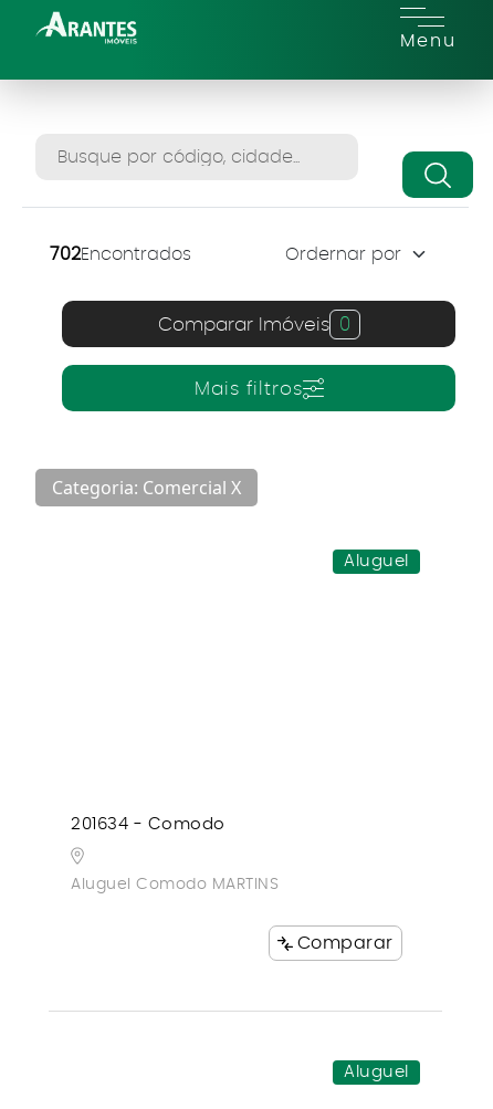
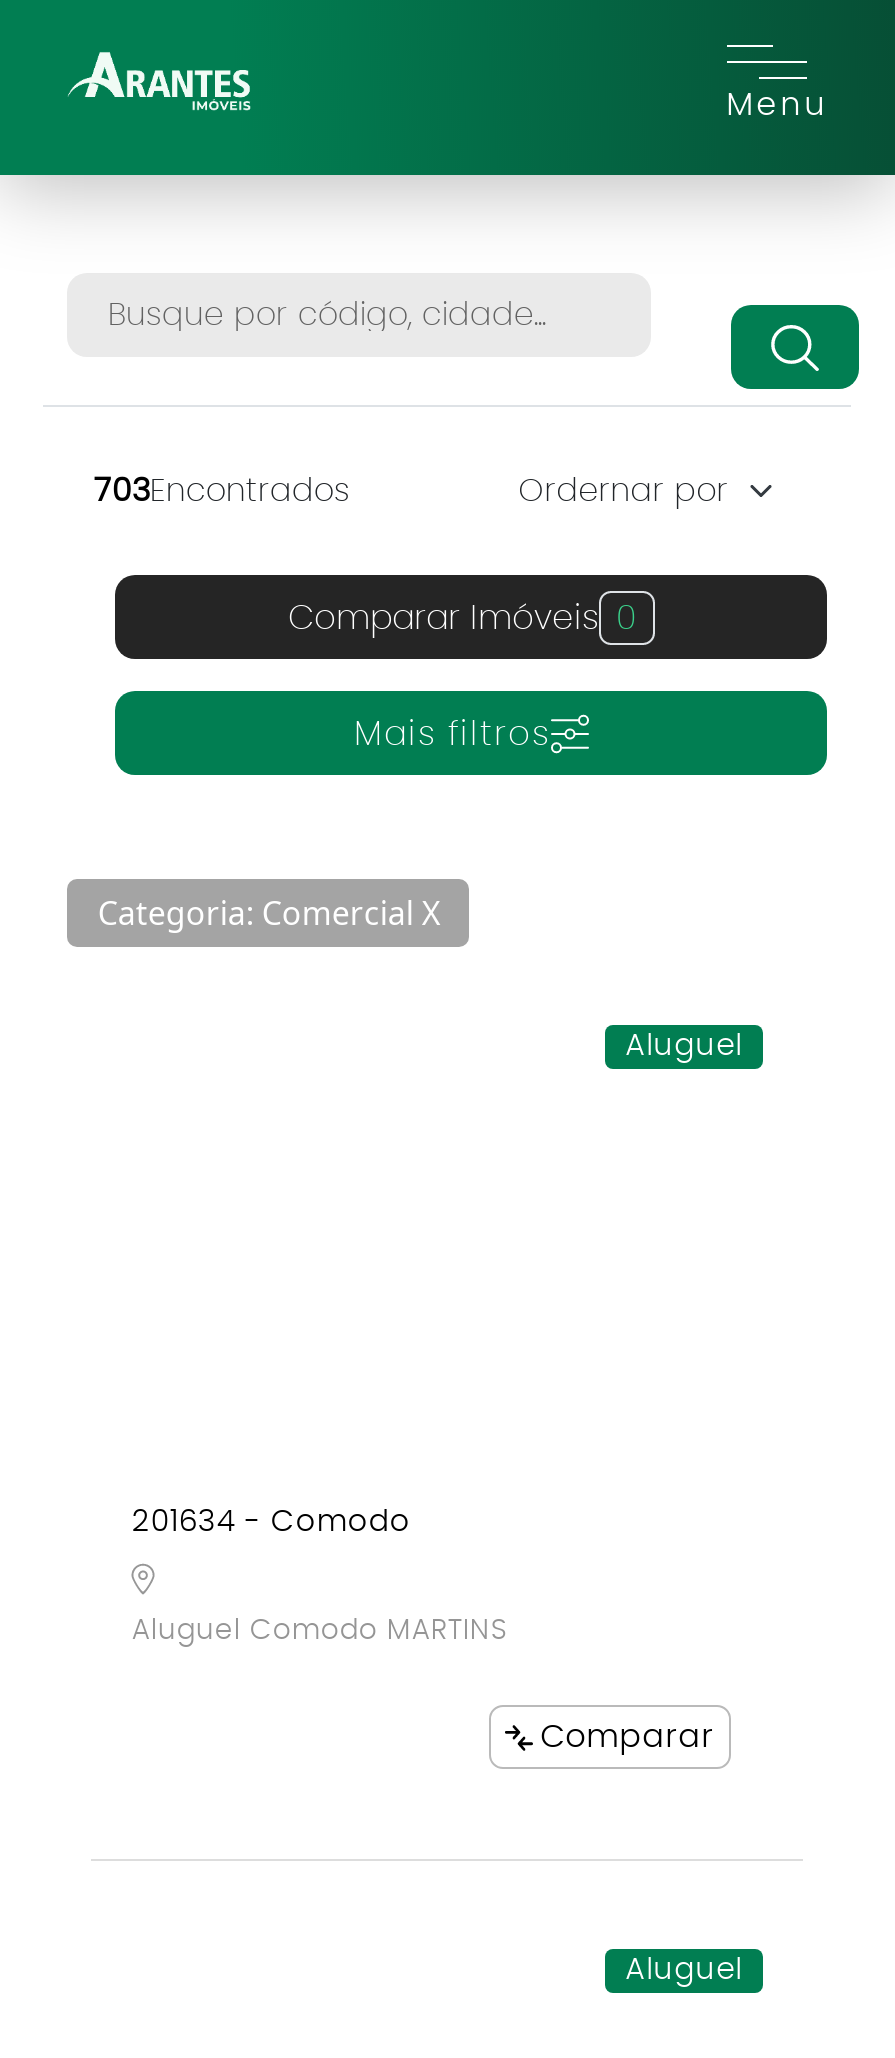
[50,245,192,263] 702Encontrados -> [94,475,350,507] 703Encontrados

